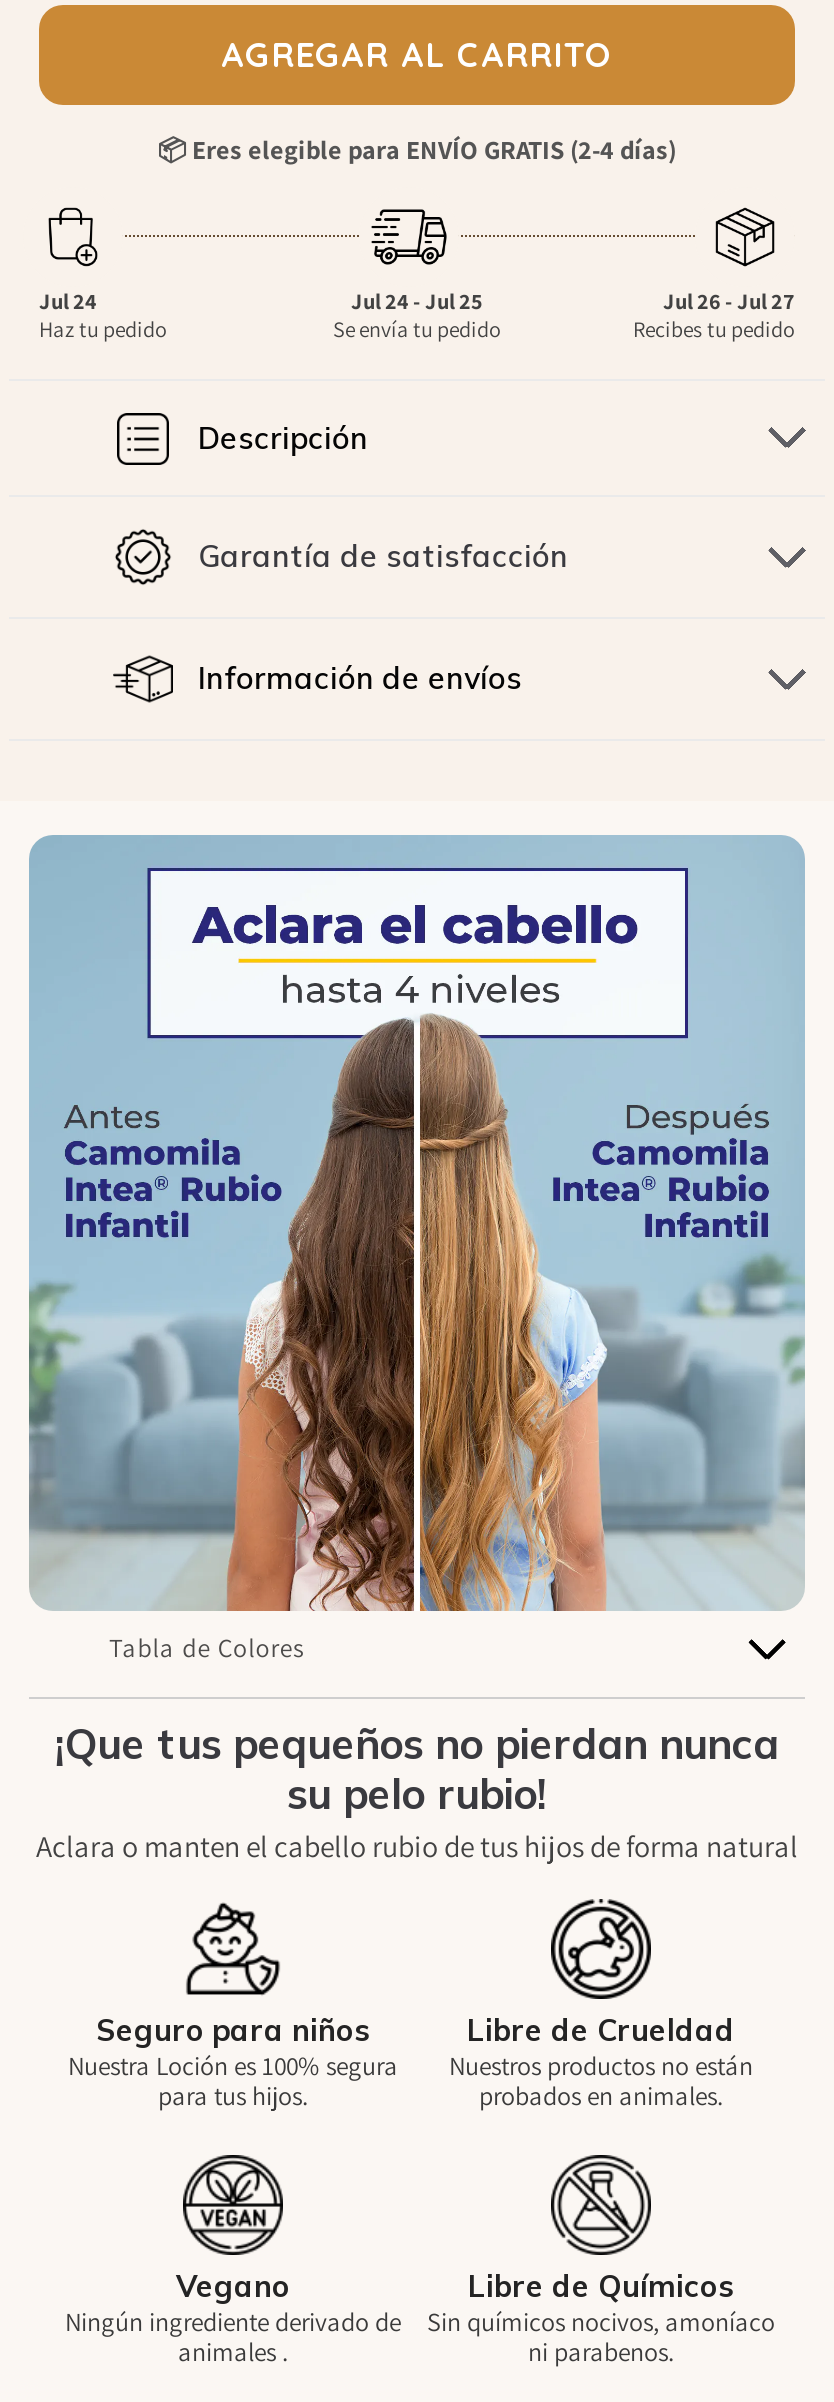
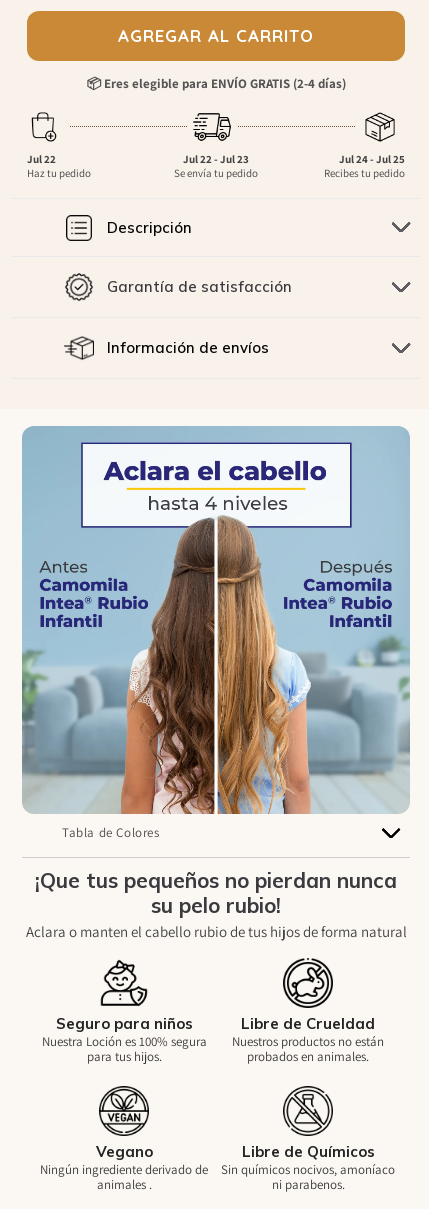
[39,287,97,315] Jul 24 -> [27,152,56,166] Jul 22
[351,287,483,315] Jul 24 - Jul 25 -> [183,152,249,166] Jul 22 - Jul 23
[663,287,795,315] Jul 26 - Jul 27 -> [339,152,405,166] Jul 24 - Jul 25

